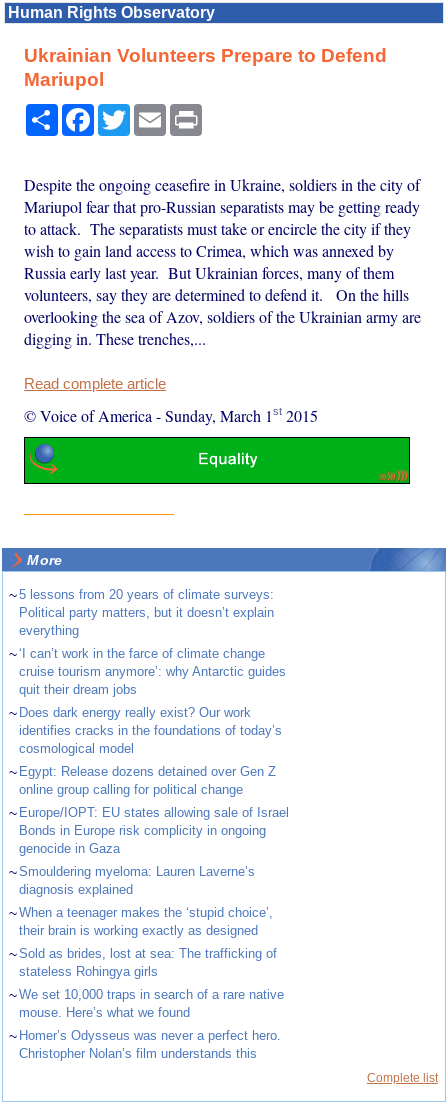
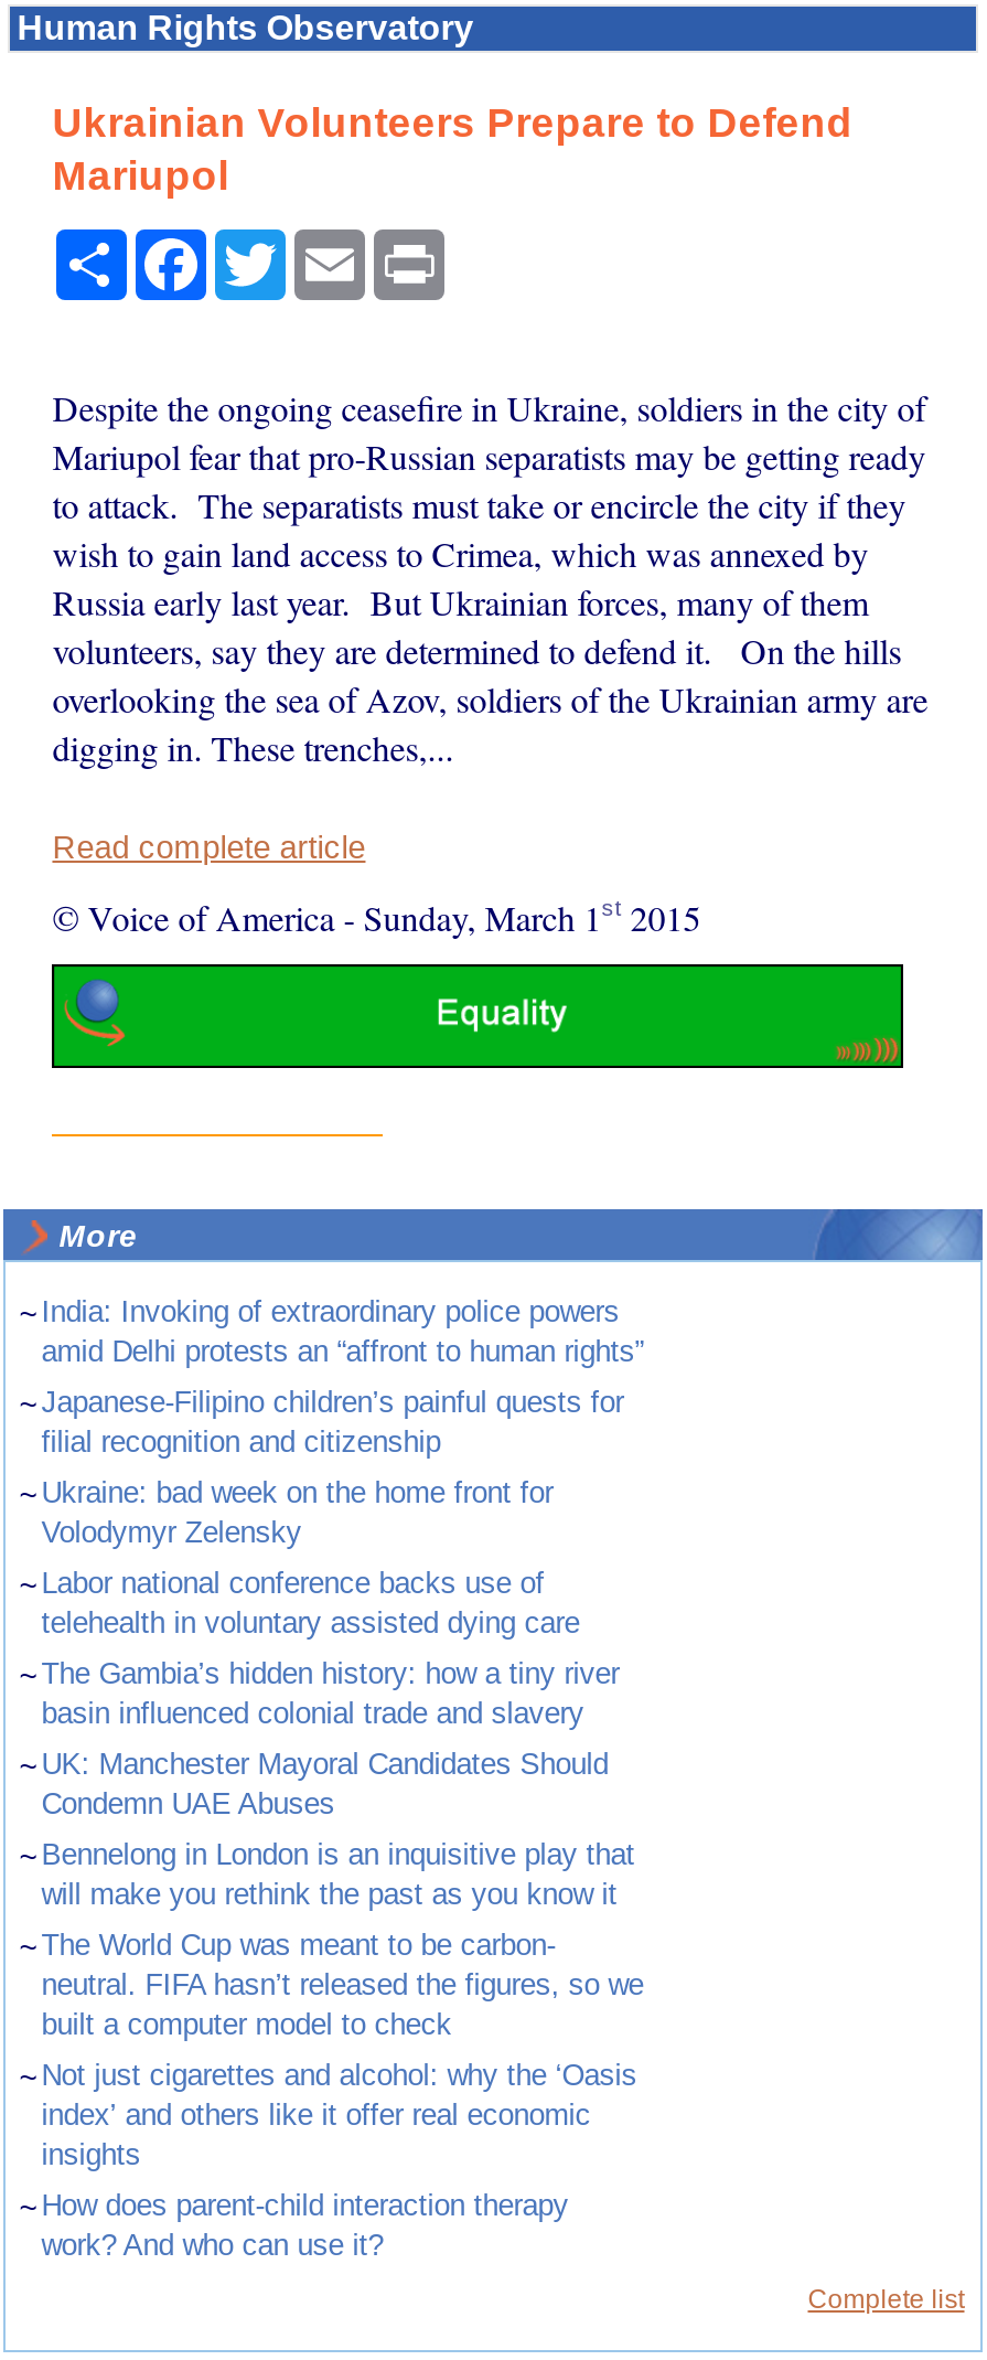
[9,587,274,638] ~ 5 lessons from 20 years of climate surveys: | Political party matters, but it doesn’t explain | everything -> [19,1296,643,1369] ~ India: Invoking of extraordinary police powers | amid Delhi protests an “affront to human rights”
[9,646,286,697] ~ ‘I can’t work in the farce of climate change | cruise tourism anymore’: why Antarctic guides | quit their dream jobs -> [19,1387,624,1460] ~ Japanese-Filipino children’s painful quests for | filial recognition and citizenship
[9,705,282,756] ~ Does dark energy really exist? Our work | identifies cracks in the foundations of today’s | cosmological model -> [19,1477,553,1550] ~ Ukraine: bad week on the home front for | Volodymyr Zelensky
[9,764,276,797] ~ Egypt: Release dozens detained over Gen Z | online group calling for political change -> [19,1568,579,1641] ~ Labor national conference backs use of | telehealth in voluntary assisted dying care
[9,805,289,856] ~ Europe/IOPT: EU states allowing sale of Israel | Bonds in Europe risk complicity in ongoing | genocide in Gaza -> [19,1658,619,1731] ~ The Gambia’s hidden history: how a tiny river | basin influenced colonial trade and slavery
[9,864,255,897] ~ Smouldering myeloma: Lauren Laverne’s | diagnosis explained -> [19,1749,608,1822] ~ UK: Manchester Mayoral Candidates Should | Condemn UAE Abuses
[9,905,273,938] ~ When a teenager makes the ‘stupid choice’, | their brain is working exactly as designed -> [19,1839,635,1912] ~ Bennelong in London is an inquisitive play that | will make you rethink the past as you know it
[9,946,277,979] ~ Sold as brides, lost at sea: The trafficking of | stateless Rohingya girls -> [19,1930,643,2042] ~ The World Cup was meant to be carbon- | neutral. FIFA hasn’t released the figures, so we | built a computer model to check
[9,987,284,1020] ~ We set 10,000 traps in search of a rare native | mouse. Here’s what we found -> [19,2060,637,2172] ~ Not just cigarettes and alcohol: why the ‘Oasis | index’ and others like it offer real economic | insights
[9,1028,281,1061] ~ Homer’s Odysseus was never a perfect hero. | Christopher Nolan’s film understands this -> [19,2190,568,2263] ~ How does parent-child interaction therapy | work? And who can use it?

